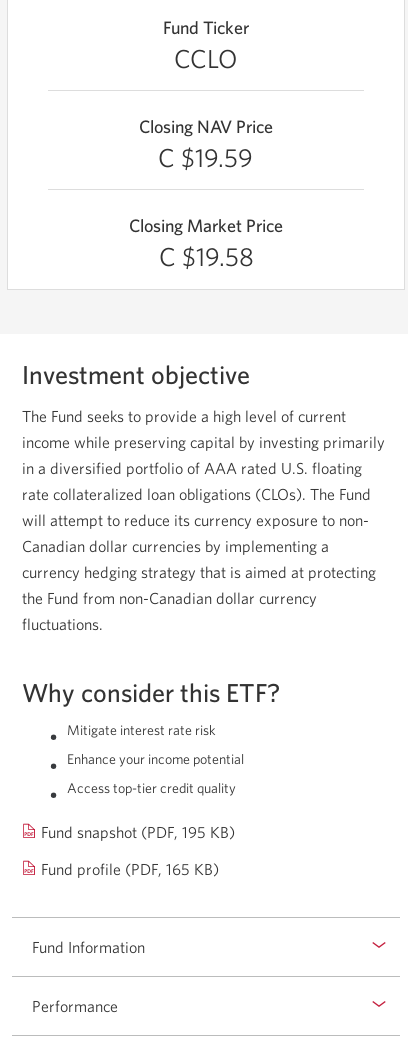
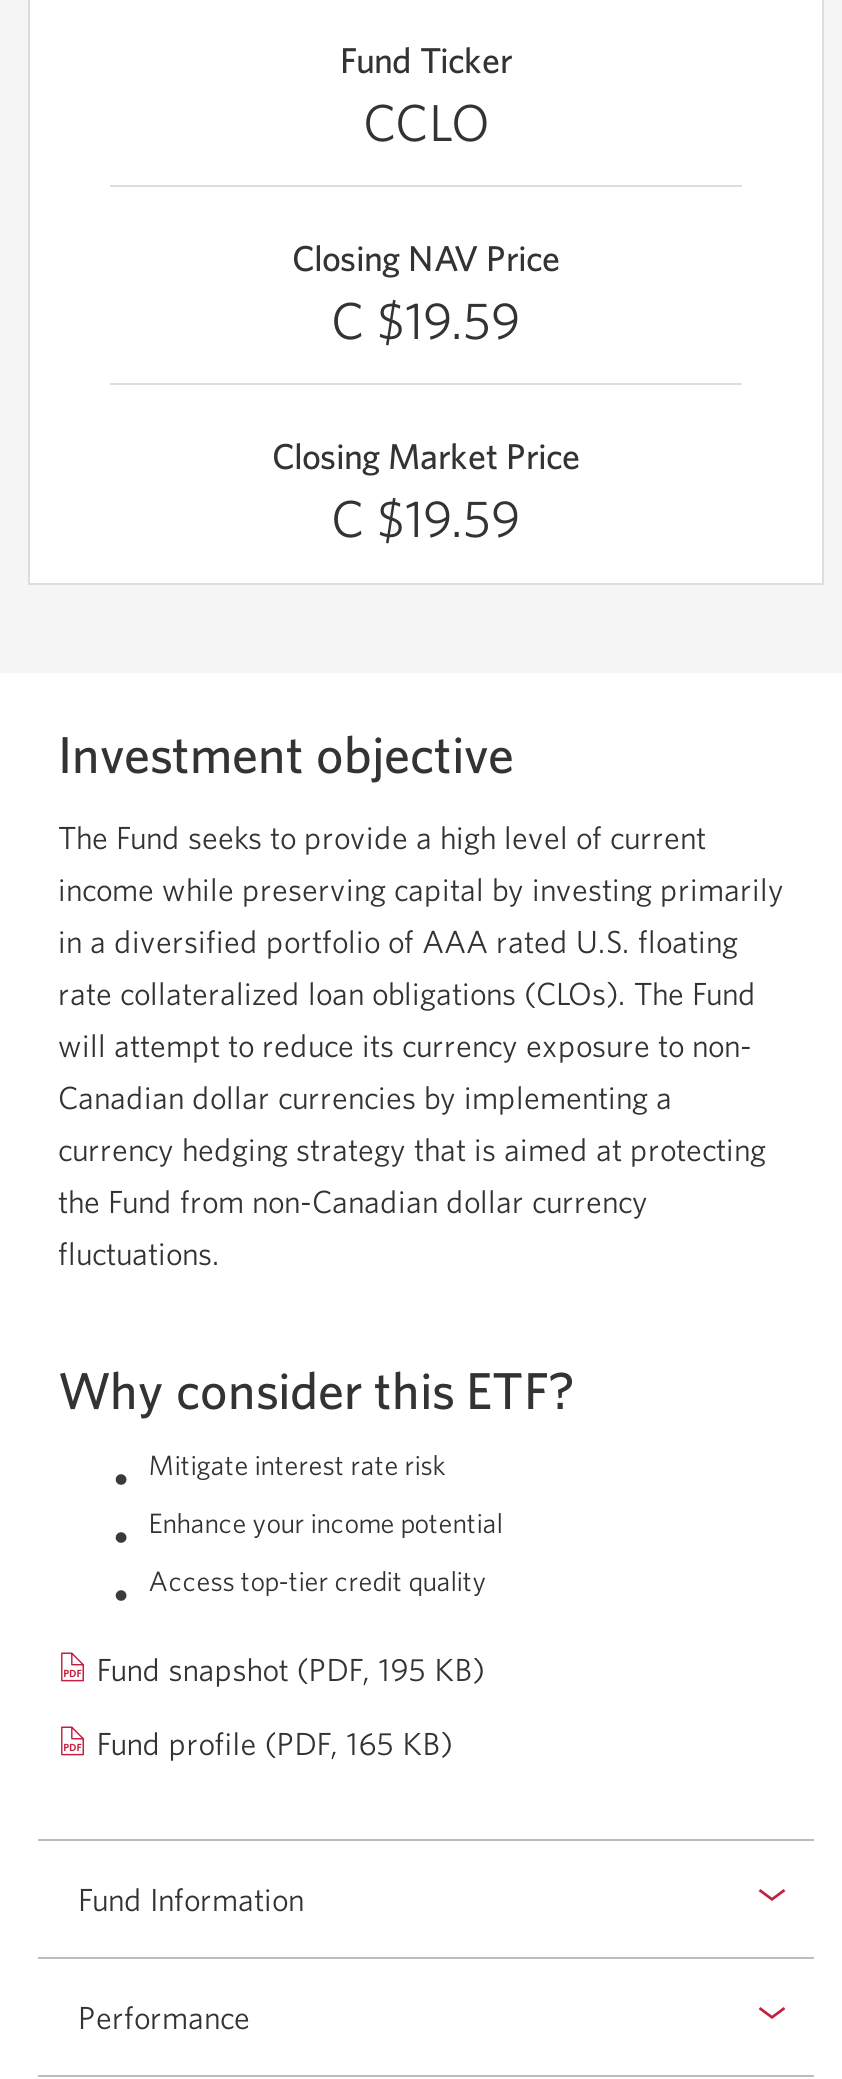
[158,241,253,271] C $19.58 -> [331,487,521,547] C $19.59

